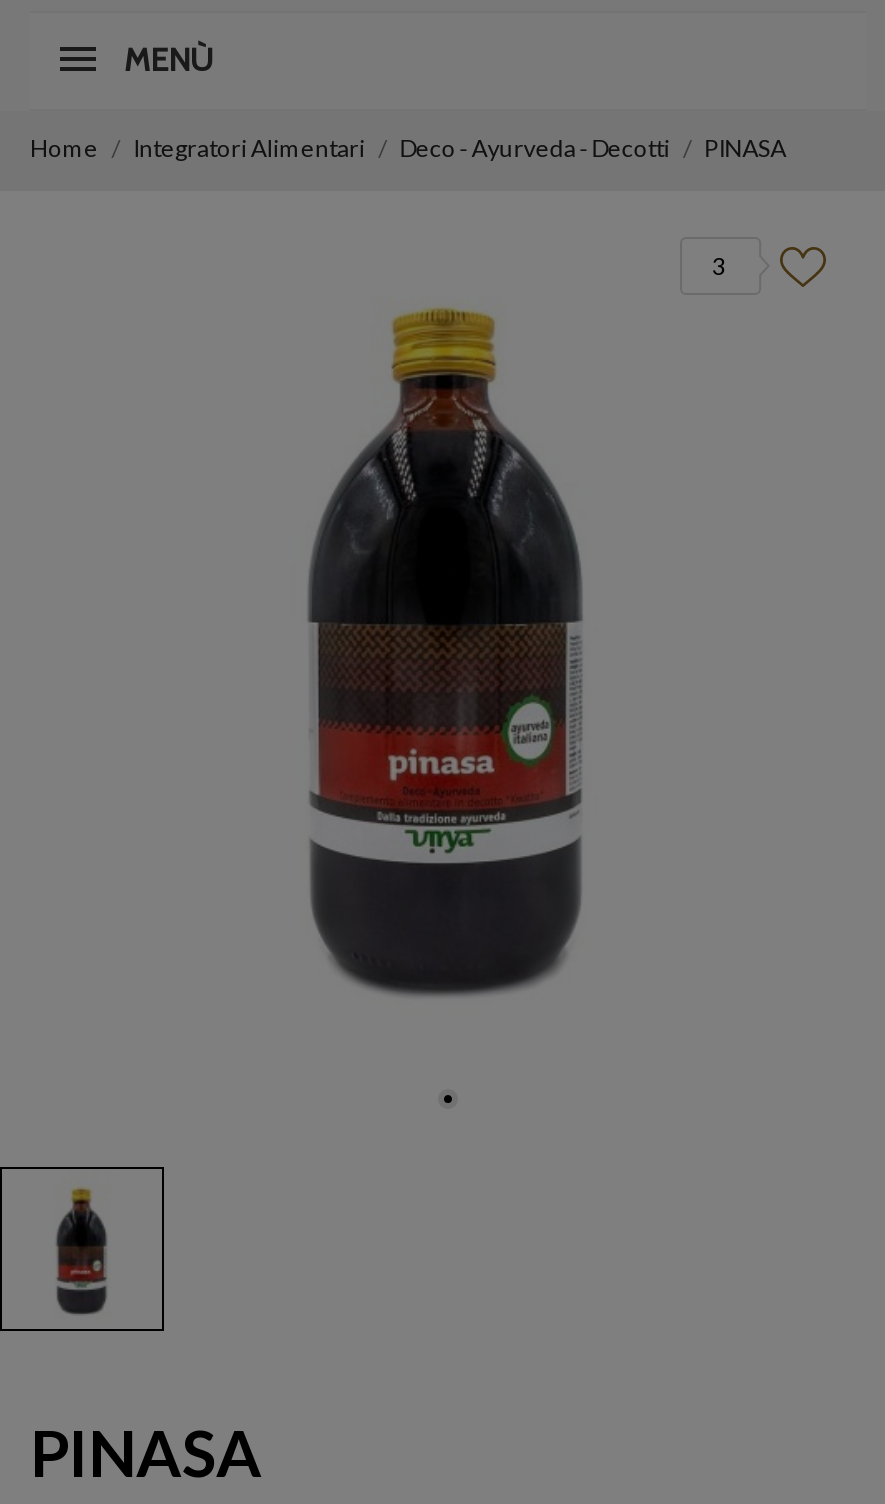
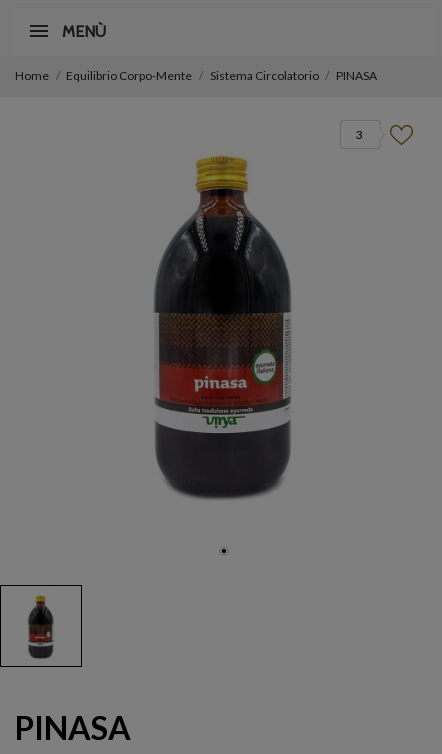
[133,133,670,163] Integratori Alimentari | Deco - Ayurveda - Decotti -> [66,68,319,83] Equilibrio Corpo-Mente | Sistema Circolatorio

